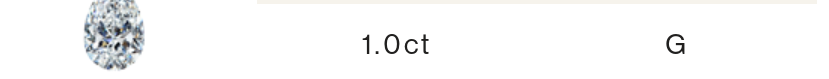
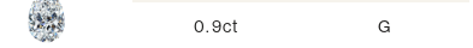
[362,26,432,62] 1.0ct -> [194,16,239,37] 0.9ct

